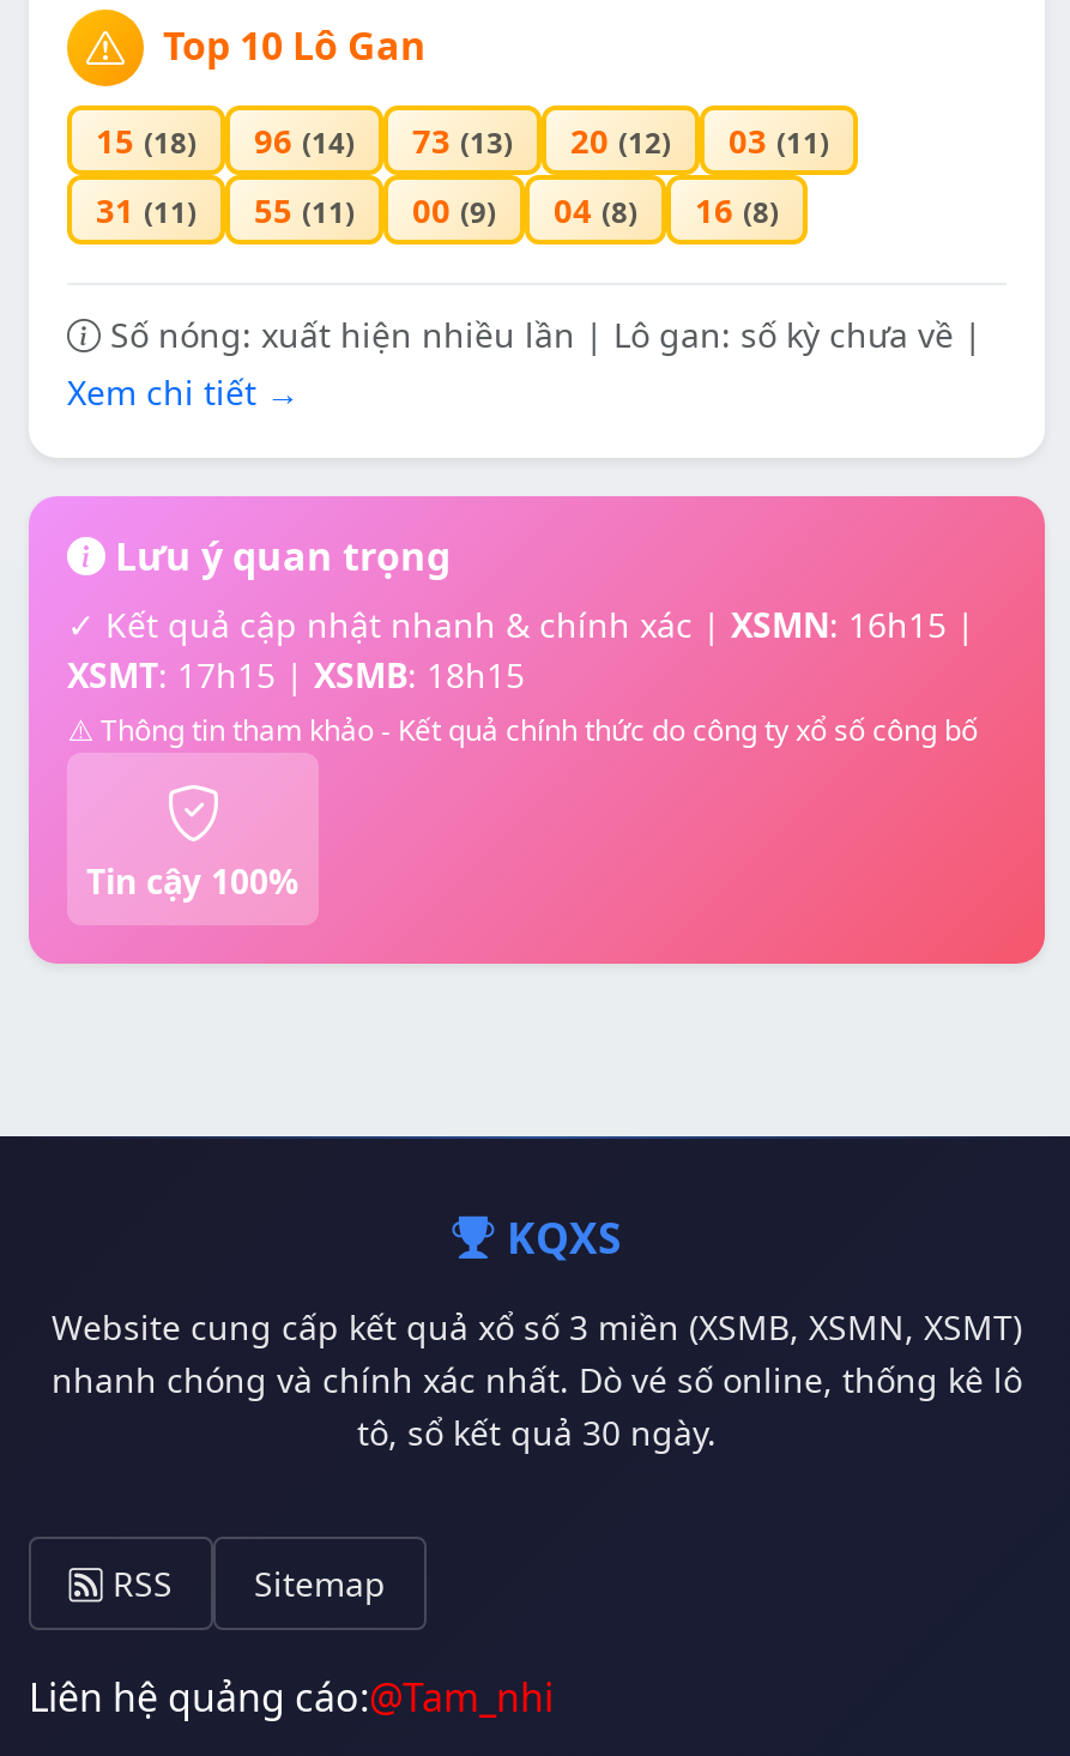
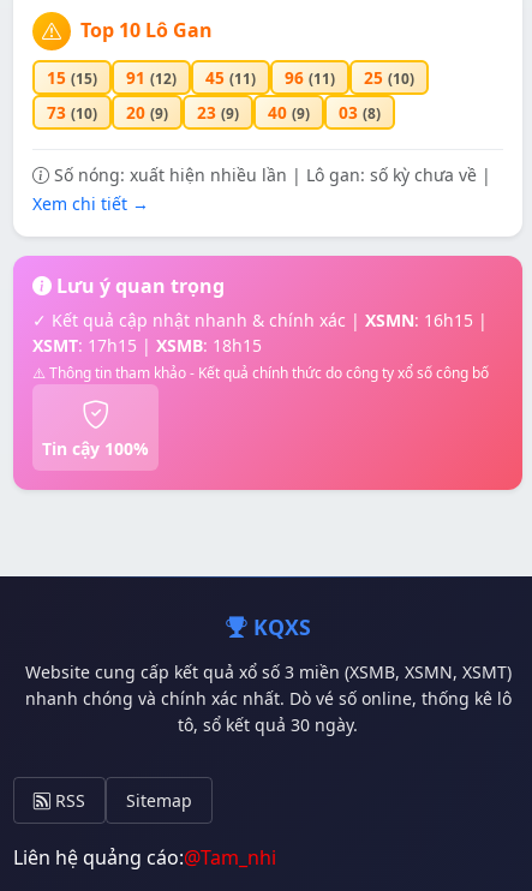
[96,117,197,163] 15 (18) -> [47,66,97,89] 15 (15)
[254,117,355,163] 96 (14) -> [126,66,177,89] 91 (12)
[412,117,513,163] 73 (13) -> [205,66,256,89] 45 (11)
[570,117,671,163] 20 (12) -> [285,66,335,89] 96 (11)
[729,117,829,163] 03 (11) -> [364,66,414,89] 25 (10)
[96,187,197,232] 31 (11) -> [47,101,97,123] 73 (10)
[254,187,355,232] 55 (11) -> [126,101,168,123] 20 (9)
[412,187,496,232] 00 (9) -> [197,101,239,123] 23 (9)
[554,187,637,232] 04 (8) -> [268,101,310,123] 40 (9)
[695,187,779,232] 16 (8) -> [339,101,381,123] 03 (8)

